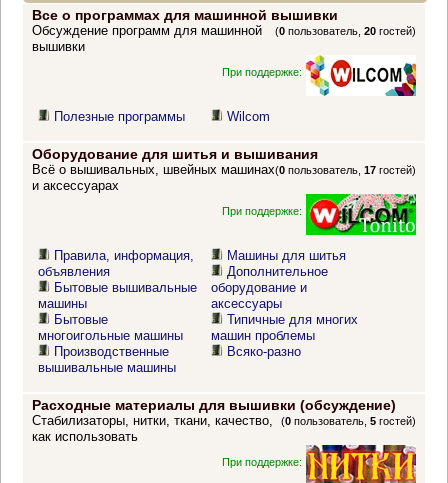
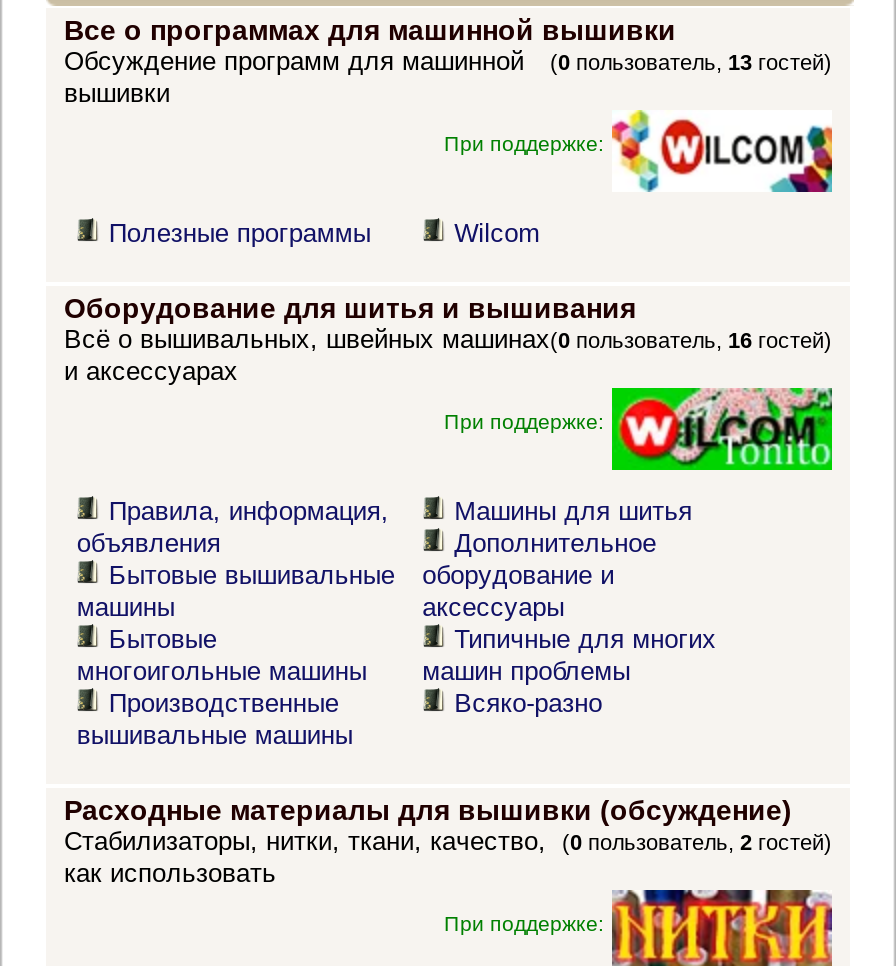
[275,25,416,37] (0 пользователь, 20 гостей) -> [550,51,832,75] (0 пользователь, 13 гостей)
[275,164,416,176] (0 пользователь, 17 гостей) -> [550,329,832,353] (0 пользователь, 16 гостей)
[281,415,416,427] (0 пользователь, 5 гостей) -> [562,831,832,855] (0 пользователь, 2 гостей)

